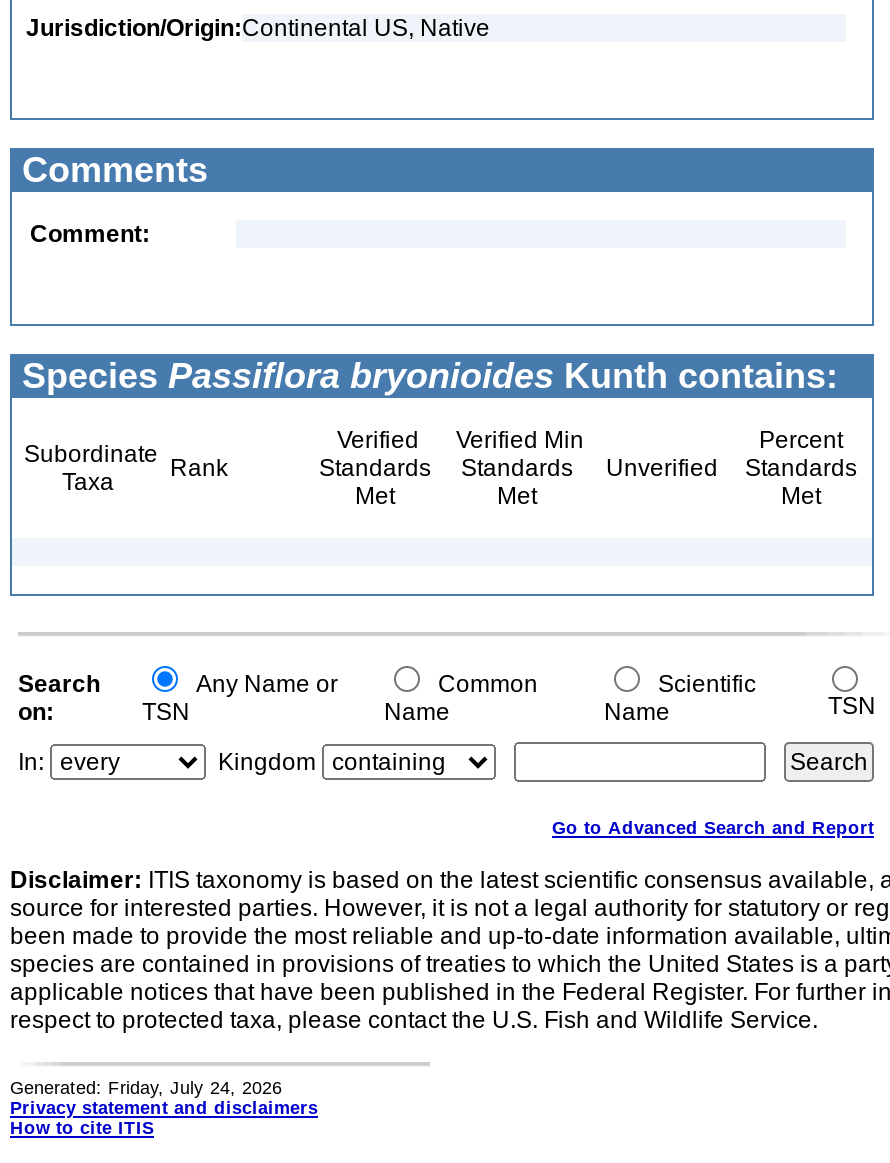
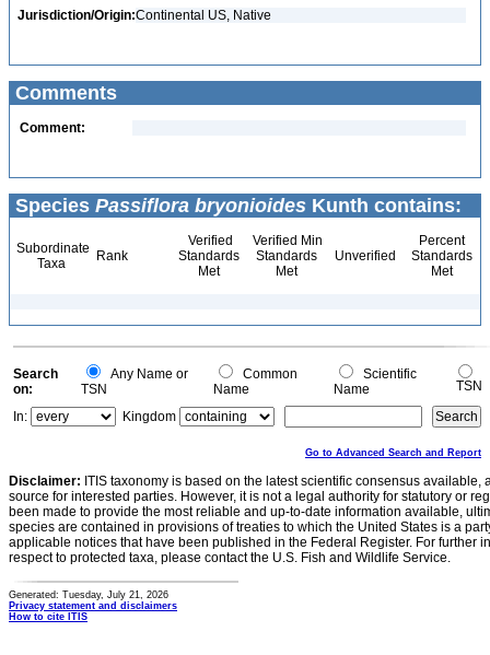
[10,1078,282,1098] Generated: Friday, July 24, 2026 -> [9,589,168,600] Generated: Tuesday, July 21, 2026

